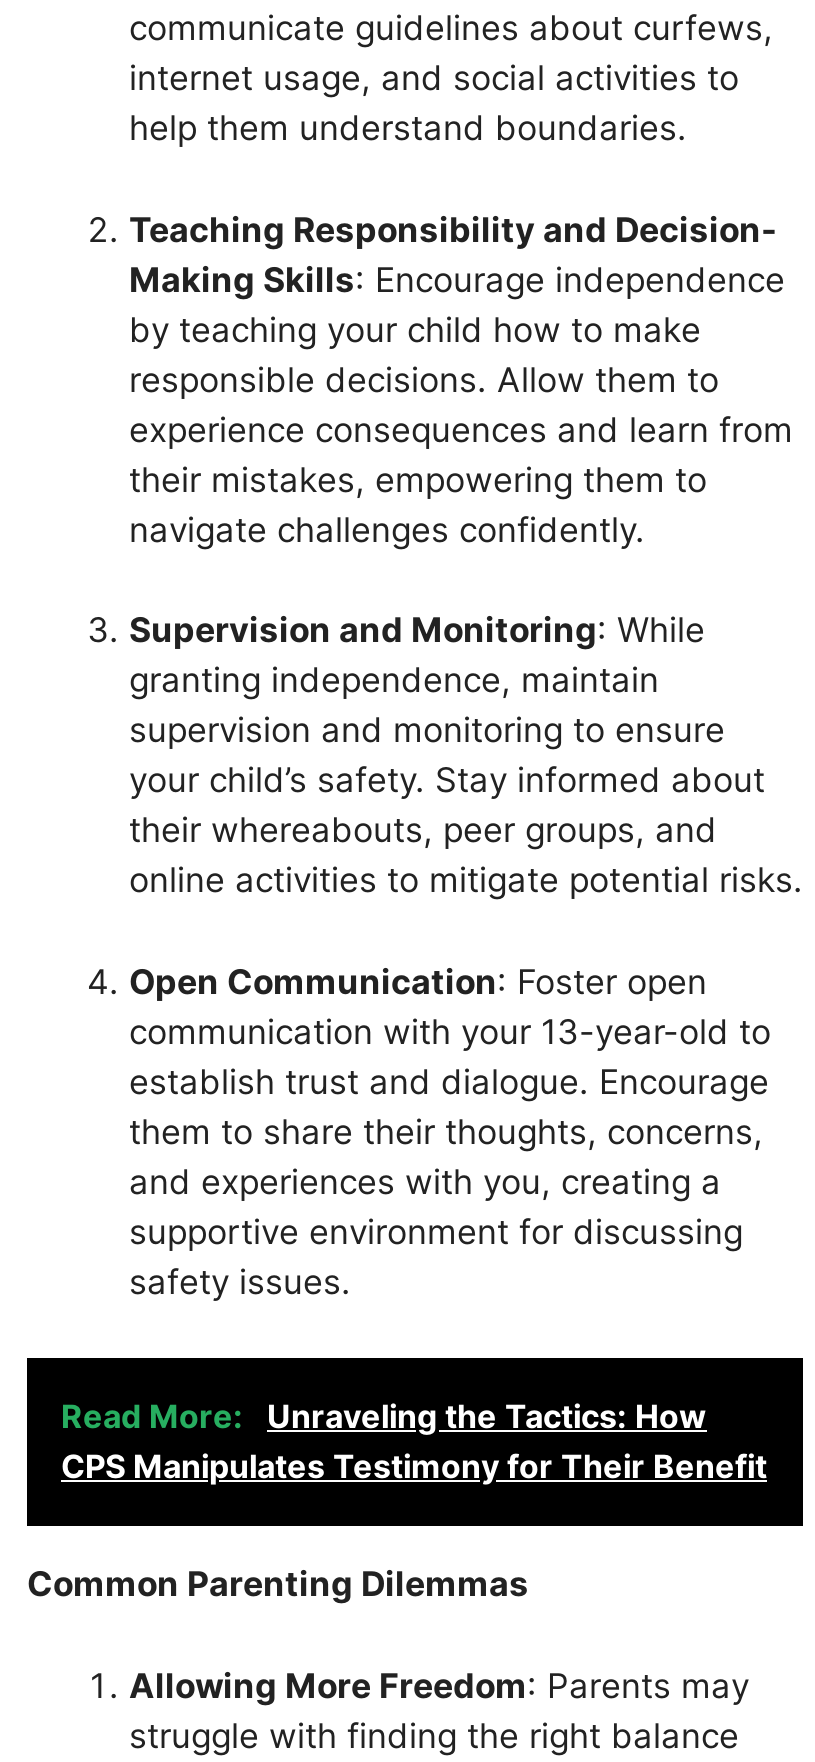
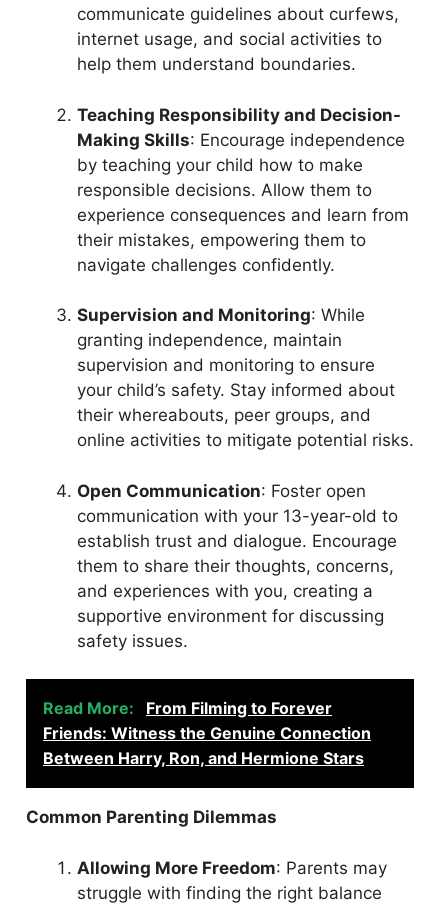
[61,1396,767,1486] Read More: Unraveling the Tactics: How | CPS Manipulates Testimony for Their Benefit -> [43,698,371,768] Read More: From Filming to Forever | Friends: Witness the Genuine Connection | Between Harry, Ron, and Hermione Stars

